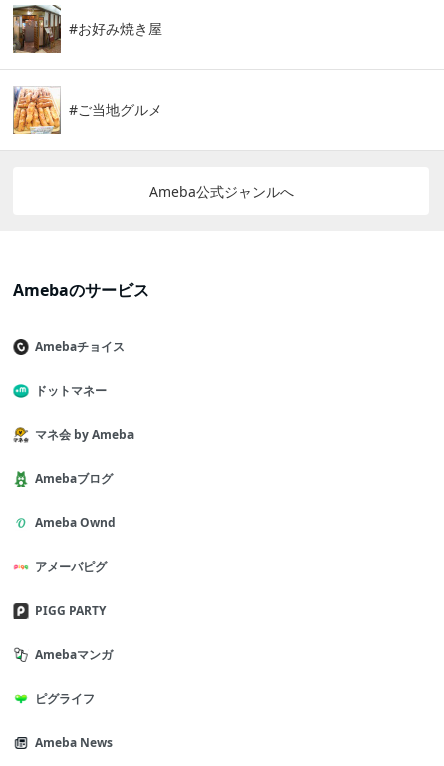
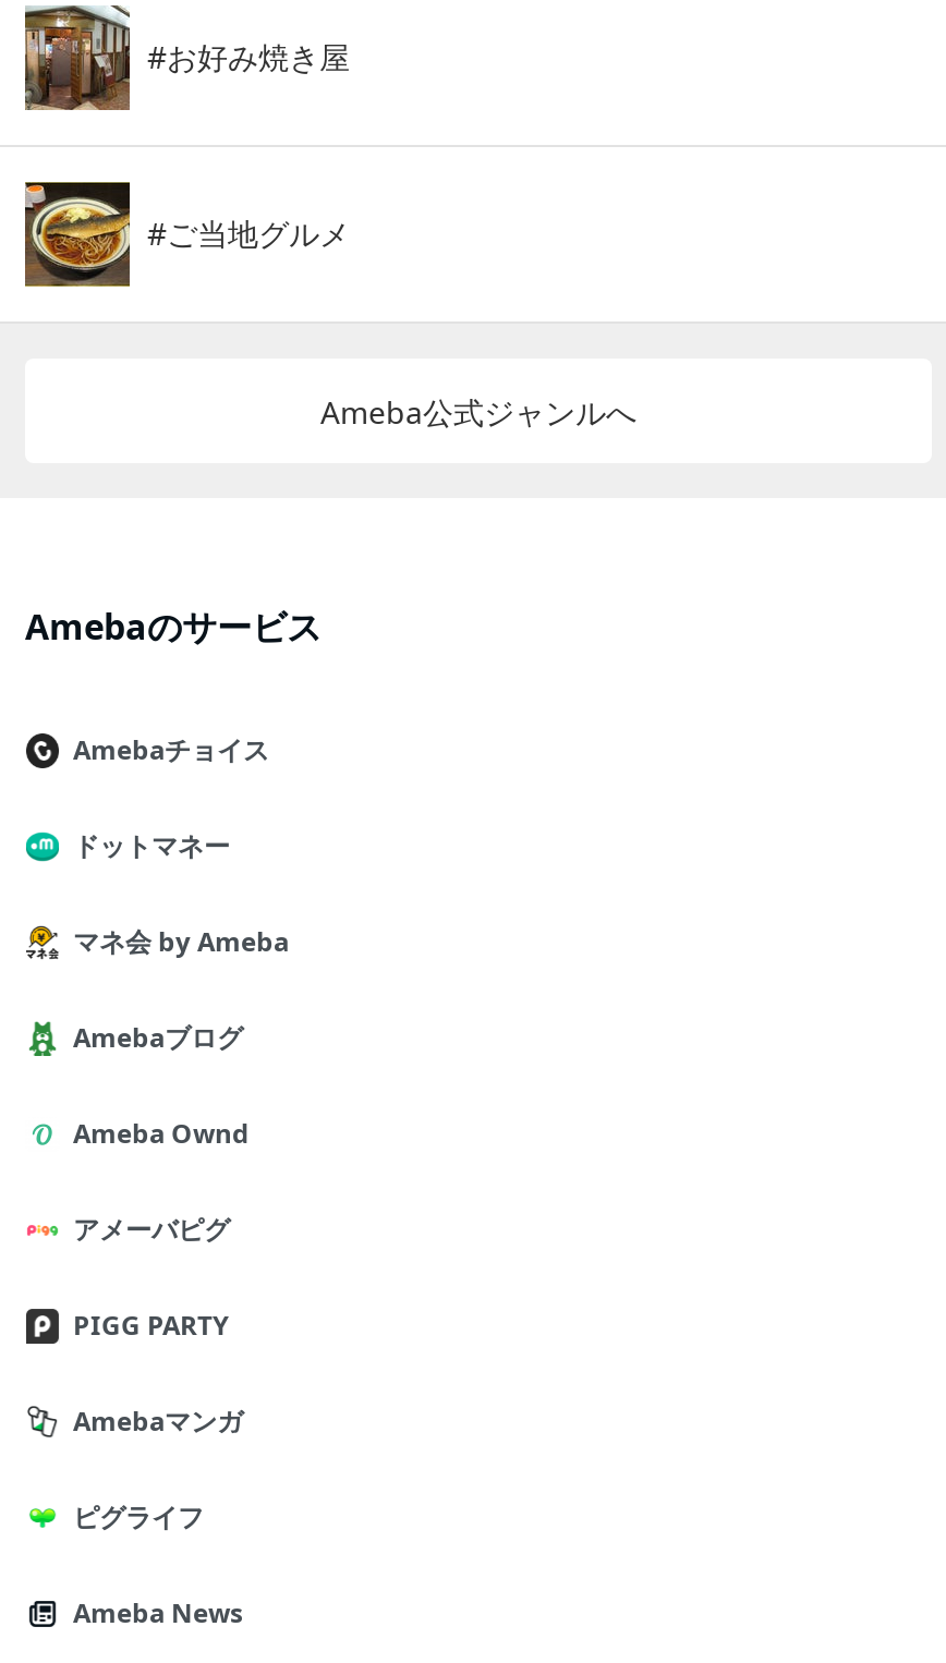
[12,86,62,135] [image] -> [23,180,132,289] [image]

